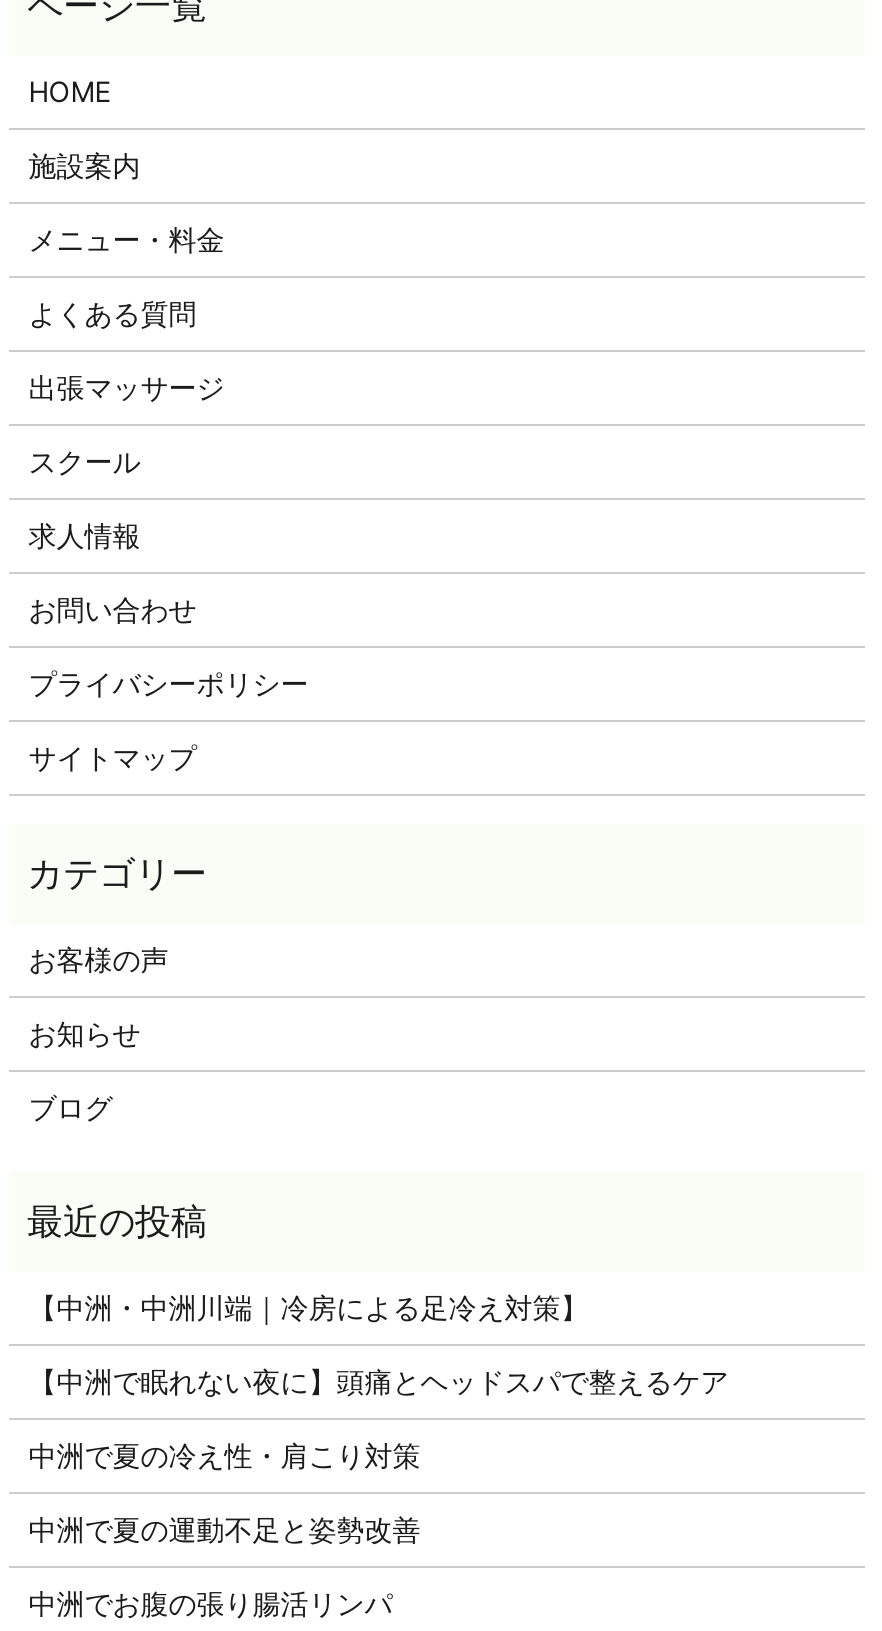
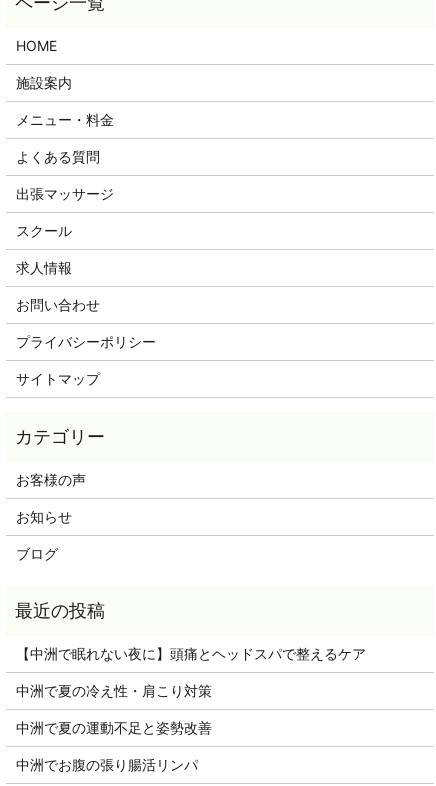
[29,1291,589,1325] 【中洲・中洲川端｜冷房による足冷え対策】 -> none

